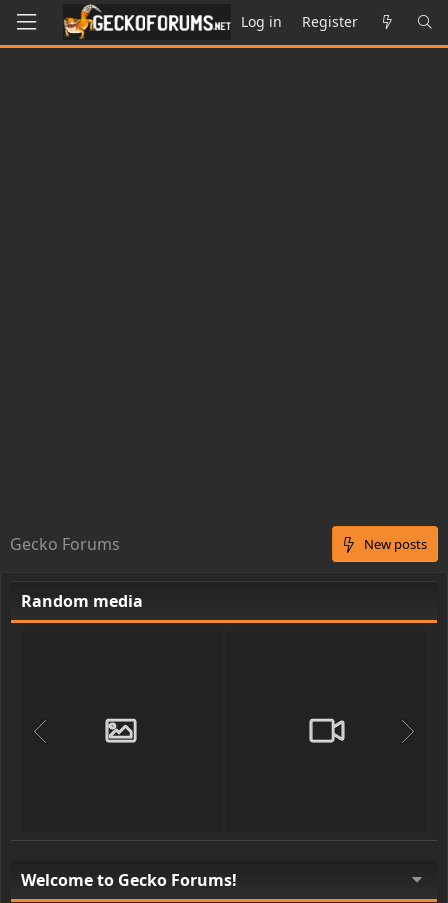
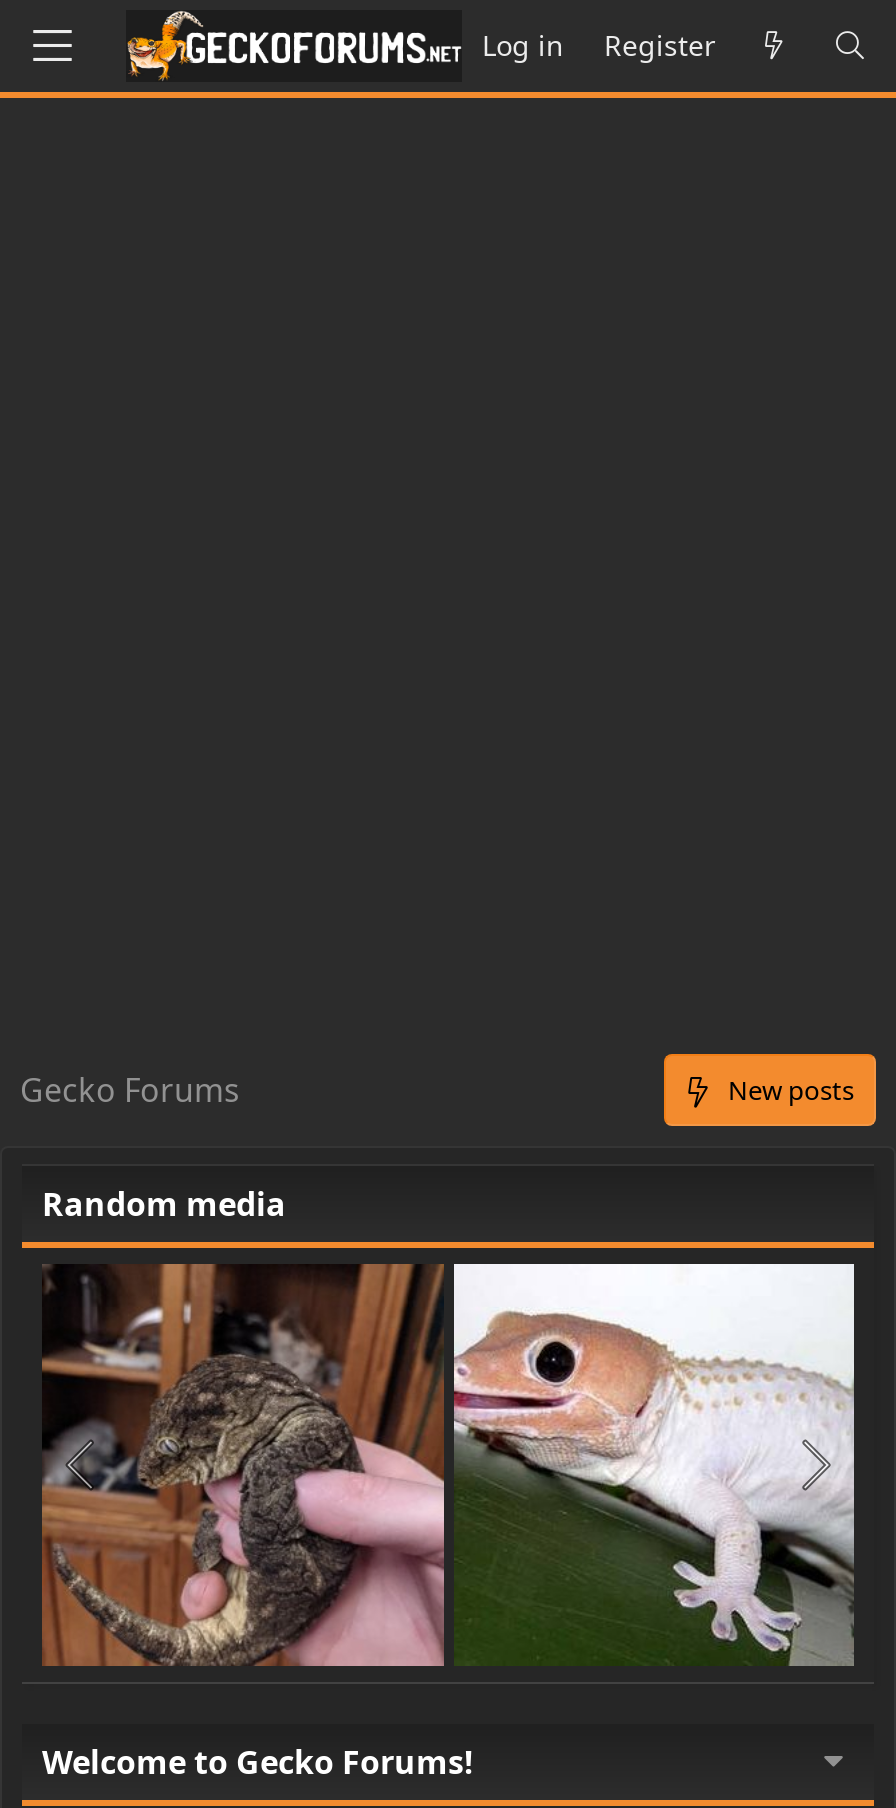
none -> [40,1262,856,1668] [image]

